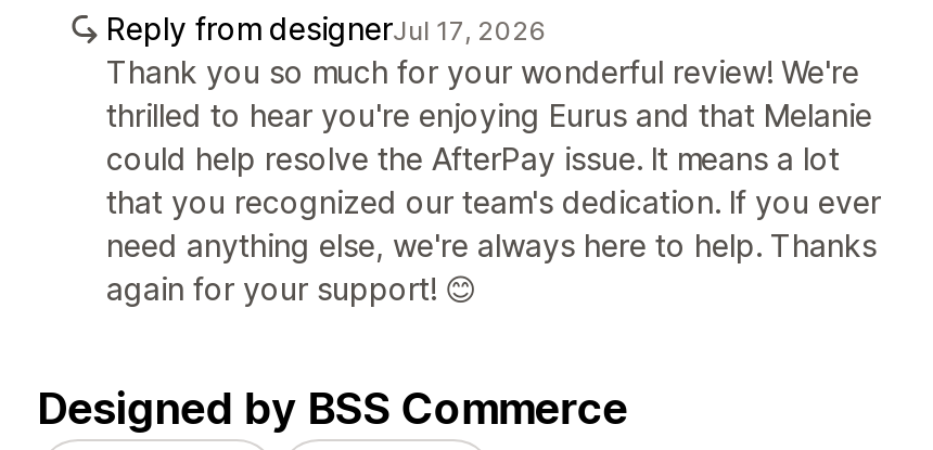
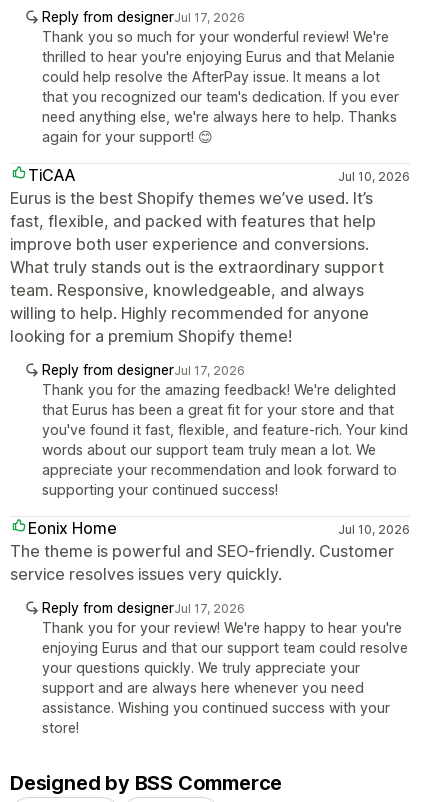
none -> [10,165,410,736] TiCAA | Jul 10, 2026 | Eurus is the best Shopify themes we’ve used. It’s | fast, flexible, and packed with features that help | improve both user experience and conversions. | What truly stands out is the extraordinary support | team. Responsive, knowledgeable, and always | willing to help. Highly recommended for anyone | looking for a premium Shopify theme! | Reply from designerJul 17, 2026 | Thank you for the amazing feedback! We're delighted | that Eurus has been a great fit for your store and that | you've found it fast, flexible, and feature-rich. Your kind | words about our support team truly mean a lot. We | appreciate your recommendation and look forward to | supporting your continued success! | Eonix Home | Jul 10, 2026 | The theme is powerful and SEO-friendly. Customer | service resolves issues very quickly. | Reply from designerJul 17, 2026 | Thank you for your review! We're happy to hear you're | enjoying Eurus and that our support team could resolve | your questions quickly. We truly appreciate your | support and are always here whenever you need | assistance. Wishing you continued success with your | store!

